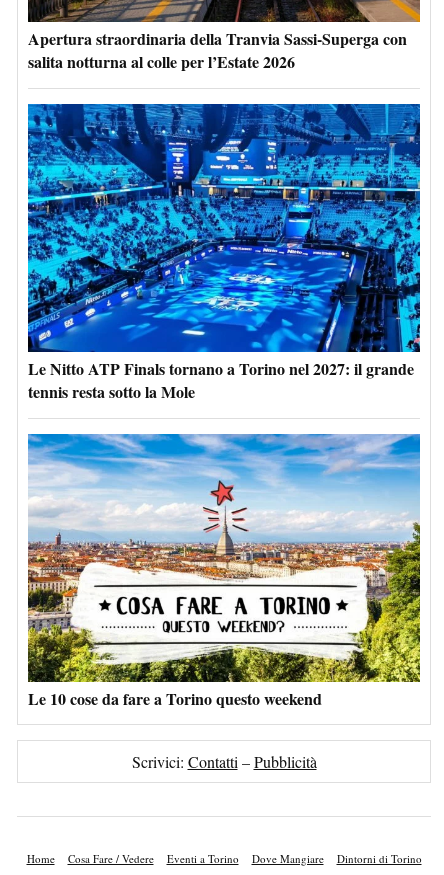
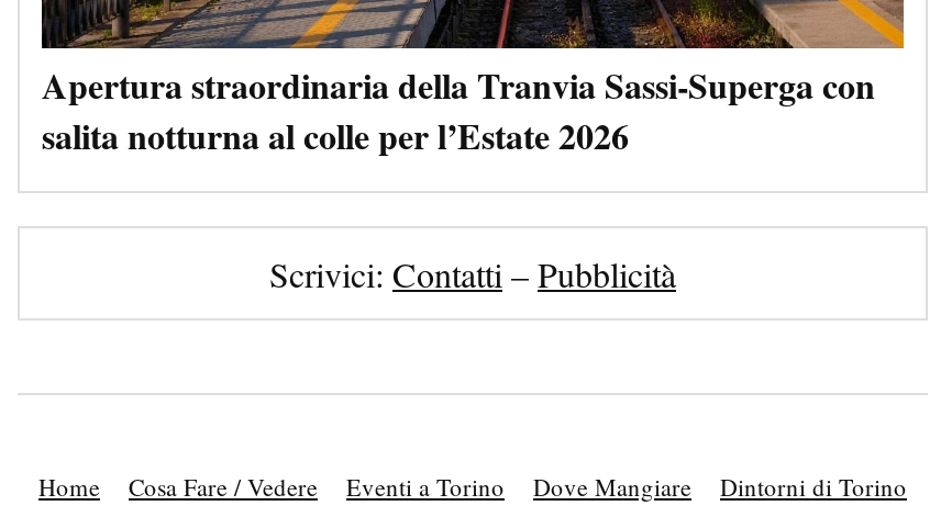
[27,103,421,403] [image] | Le Nitto ATP Finals tornano a Torino nel 2027: il grande | tennis resta sotto la Mole -> none
[27,433,421,710] [image] | Le 10 cose da fare a Torino questo weekend -> none

